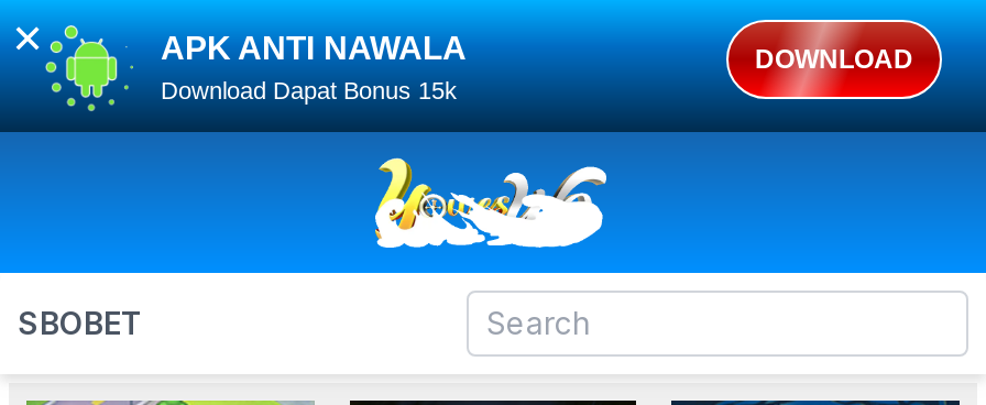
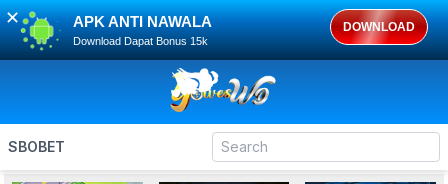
[374,150,605,251] [image] -> [171,67,274,113] [image]

